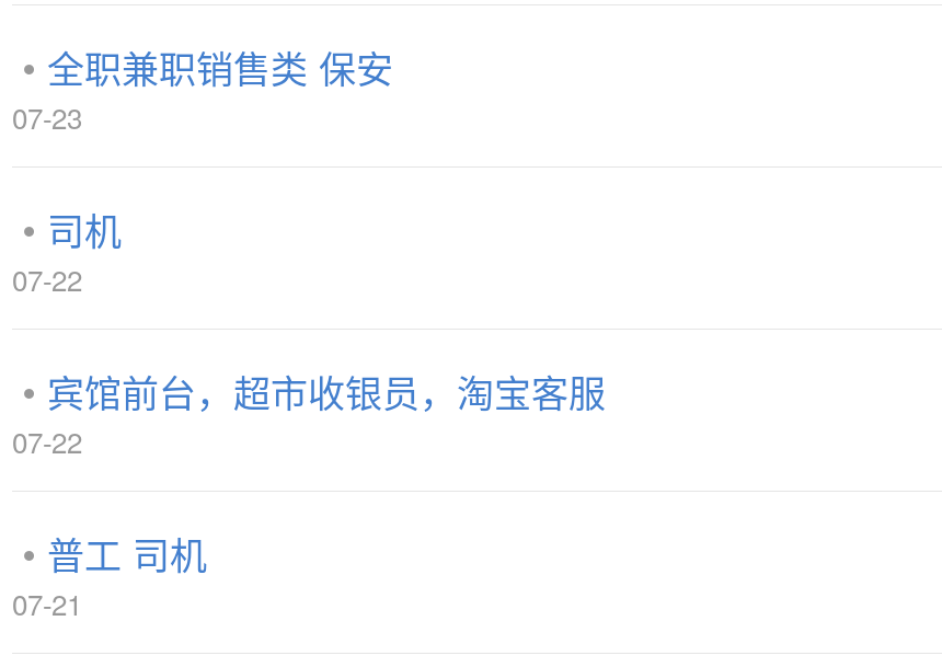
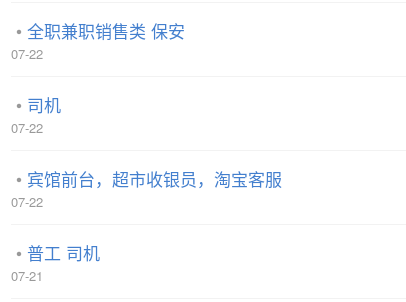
[12,95,82,137] 07-23 -> [11,43,43,62] 07-22

